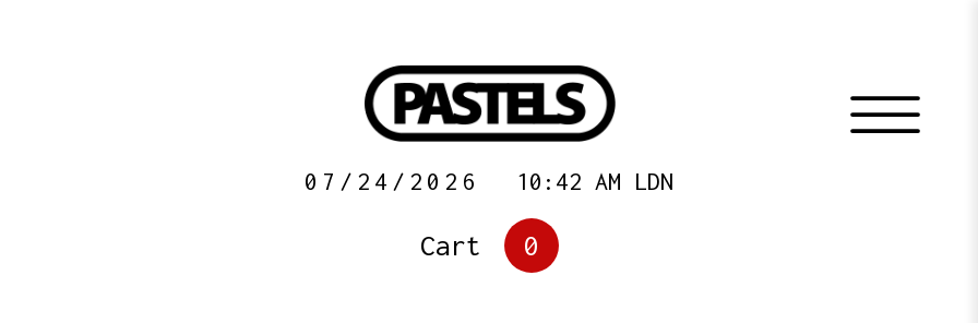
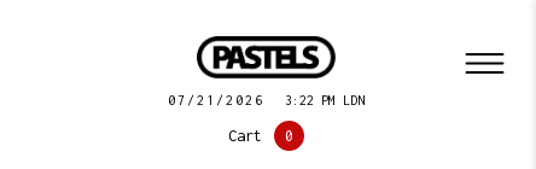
[305,168,479,195] 07/24/2026 -> [167,93,264,108] 07/21/2026
[516,168,673,195] 10:42 AM LDN -> [284,93,364,108] 3:22 PM LDN

